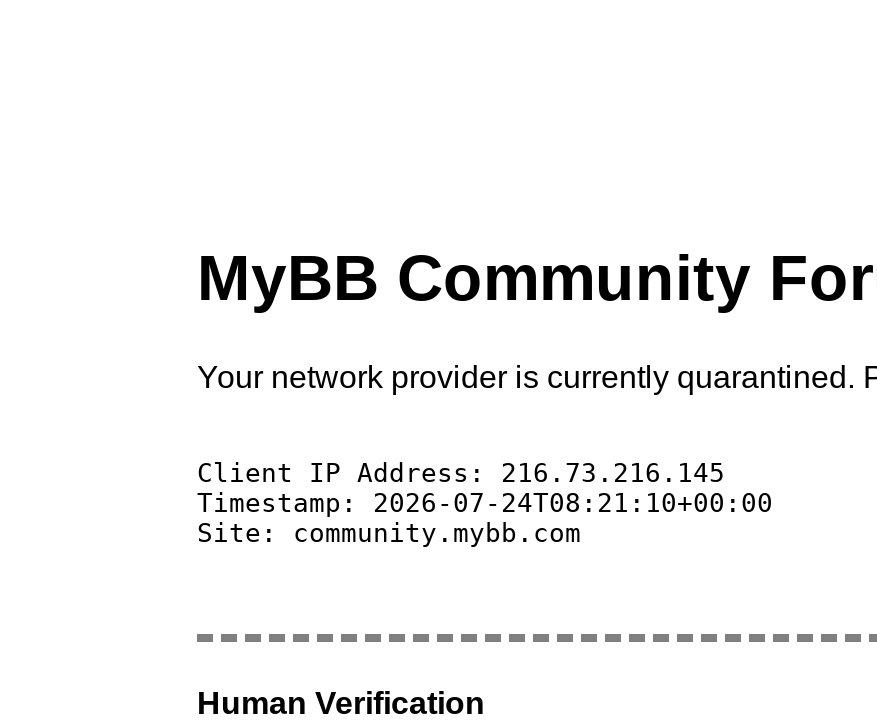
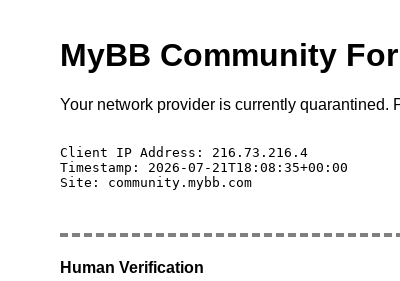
[197,458,741,488] Client IP Address: 216.73.216.145 -> [60,145,316,160] Client IP Address: 216.73.216.4
[197,488,773,518] Timestamp: 2026-07-24T08:21:10+00:00 -> [60,160,348,175] Timestamp: 2026-07-21T18:08:35+00:00

